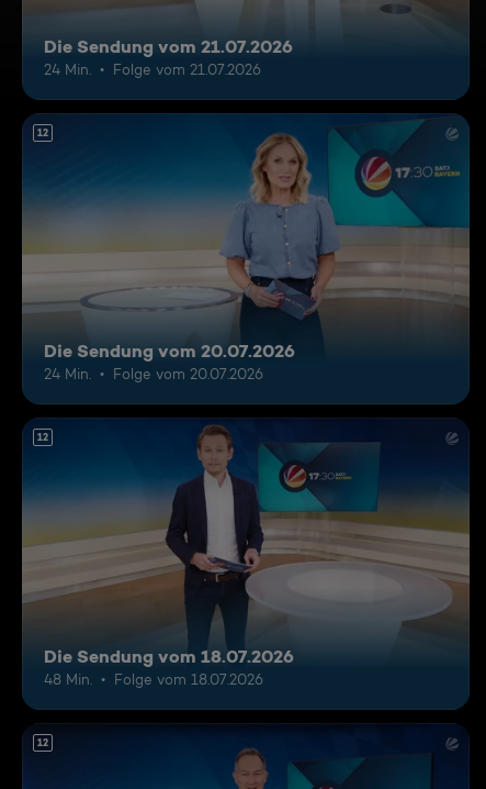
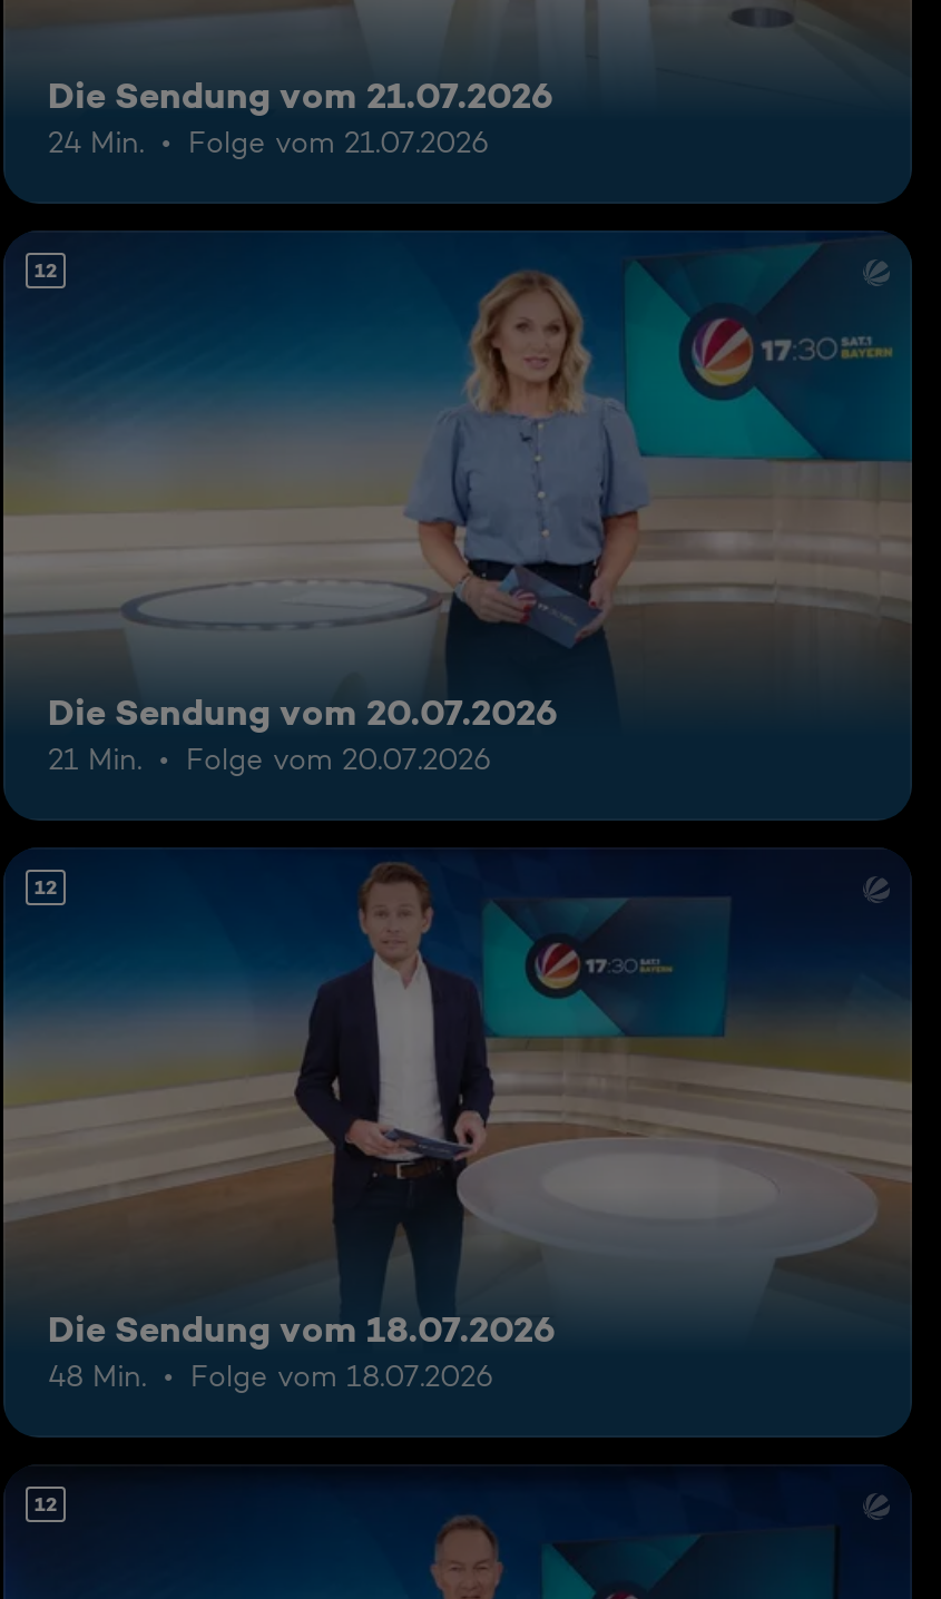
[44,365,263,383] 24 Min. Folge vom 20.07.2026 -> [48,740,491,776] 21 Min. Folge vom 20.07.2026

